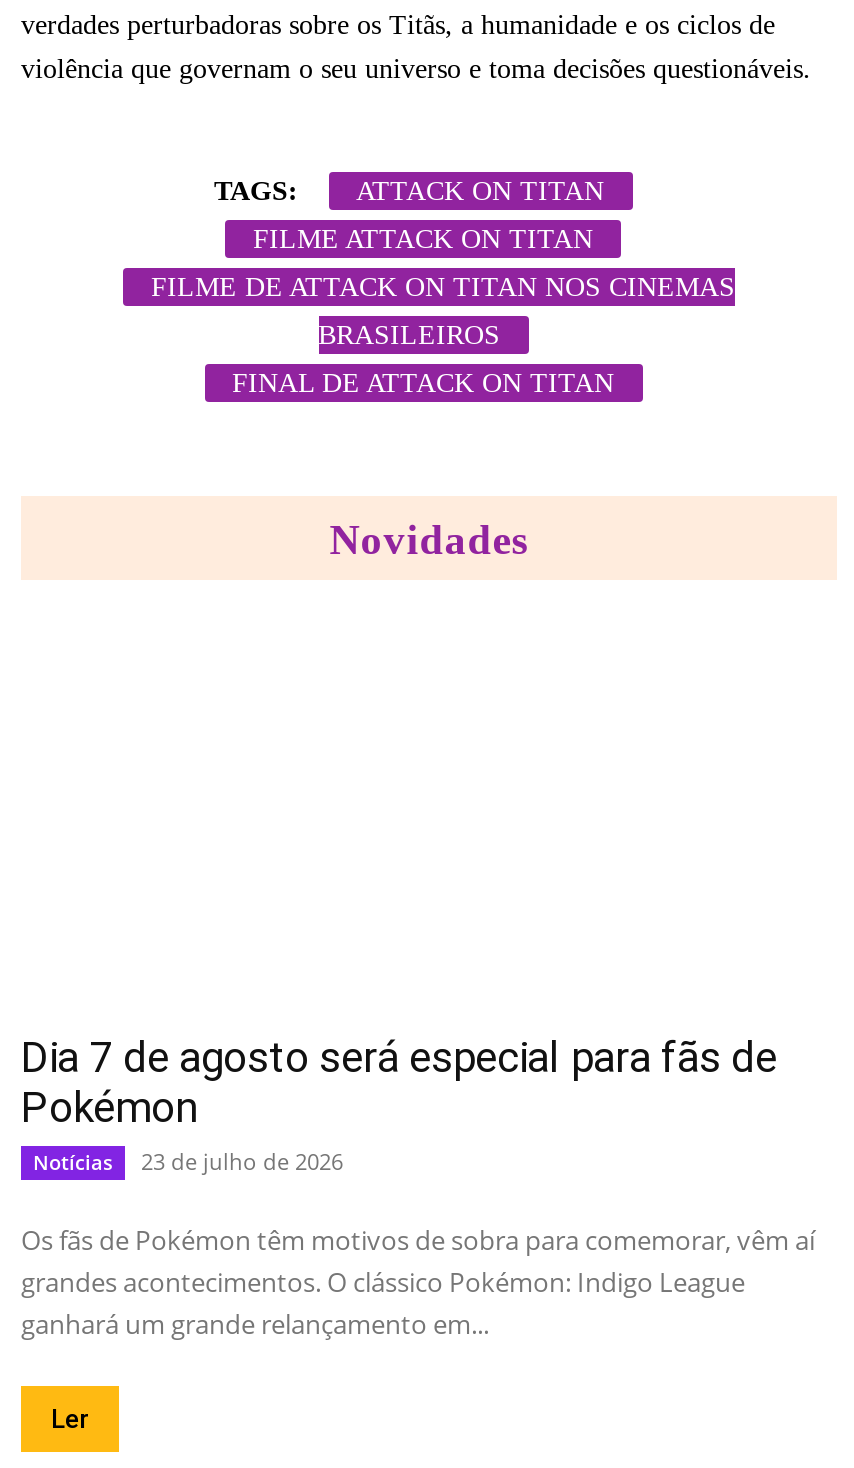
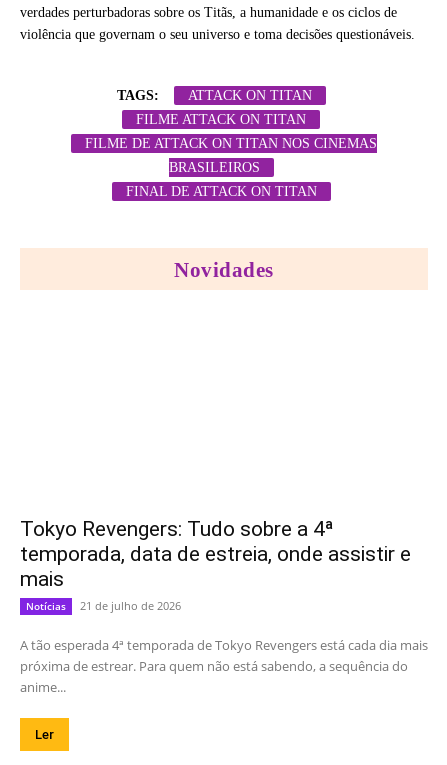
[21,1034,777,1132] Dia 7 de agosto será especial para fãs de | Pokémon -> [20,517,411,591] Tokyo Revengers: Tudo sobre a 4ª | temporada, data de estreia, onde assistir e | mais
[33,1146,343,1176] Notícias 23 de julho de 2026 -> [26,598,181,613] Notícias 21 de julho de 2026
[21,1222,815,1342] Os fãs de Pokémon têm motivos de sobra para comemorar, vêm aí | grandes acontecimentos. O clássico Pokémon: Indigo League | ganhará um grande relançamento em... -> [20,636,428,696] A tão esperada 4ª temporada de Tokyo Revengers está cada dia mais | próxima de estrear. Para quem não está sabendo, a sequência do | anime...

